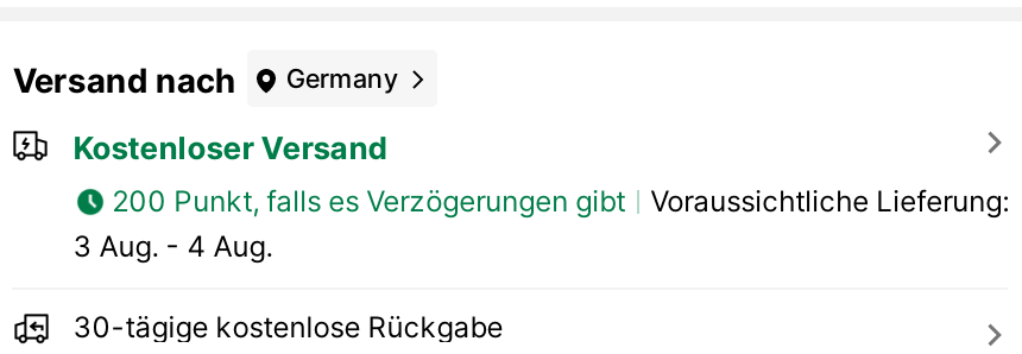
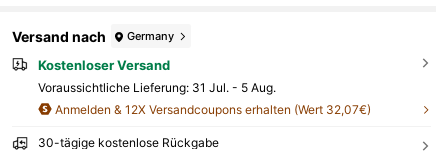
[73,183,1009,263] 200 Punkt, falls es Verzögerungen gibt | Voraussichtliche Lieferung: | 3 Aug. - 4 Aug. -> [38,80,371,117] Voraussichtliche Lieferung: 31 Jul. - 5 Aug. | Anmelden & 12X Versandcoupons erhalten (Wert 32,07€)

